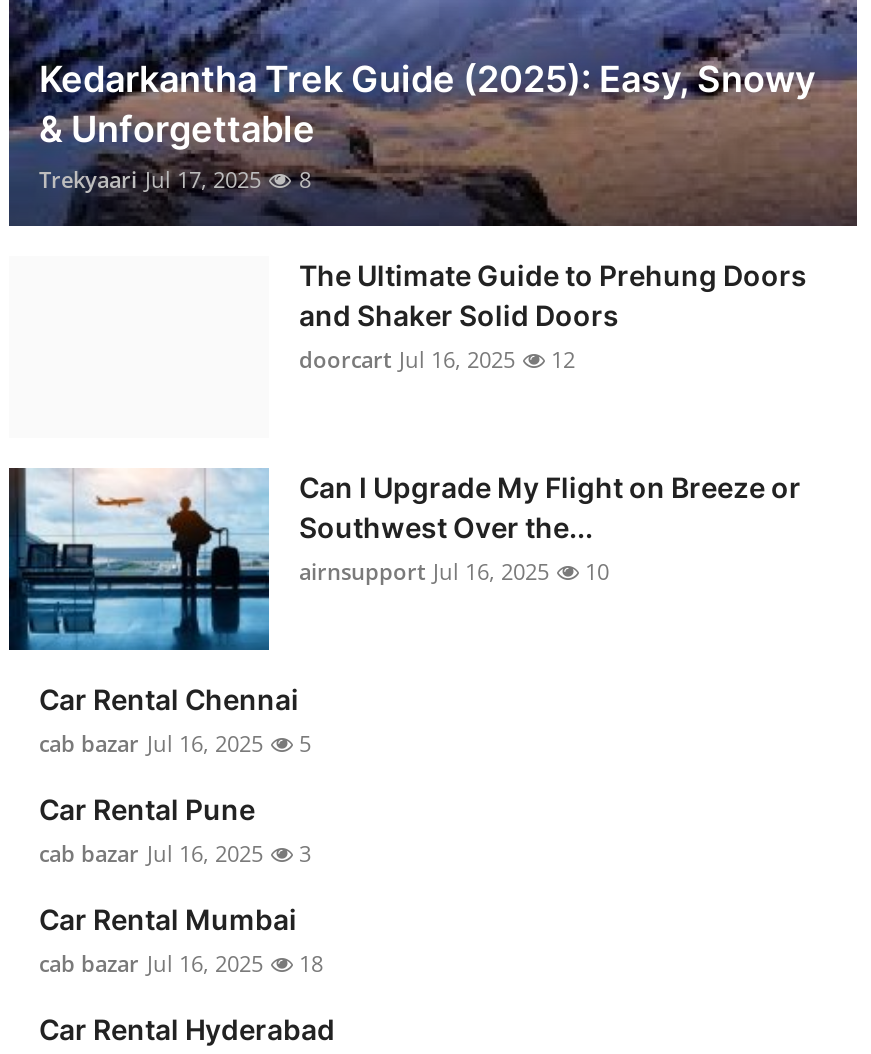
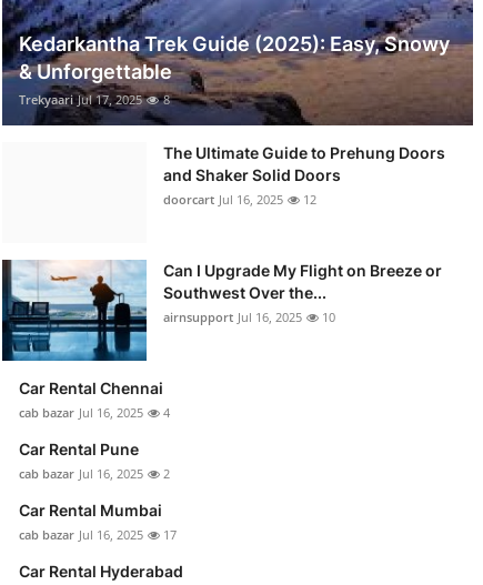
[39,729,311,759] cab bazar Jul 16, 2025 5 -> [19,404,170,421] cab bazar Jul 16, 2025 4
[39,839,311,869] cab bazar Jul 16, 2025 3 -> [19,465,170,482] cab bazar Jul 16, 2025 2
[39,949,323,979] cab bazar Jul 16, 2025 18 -> [19,526,177,543] cab bazar Jul 16, 2025 17

